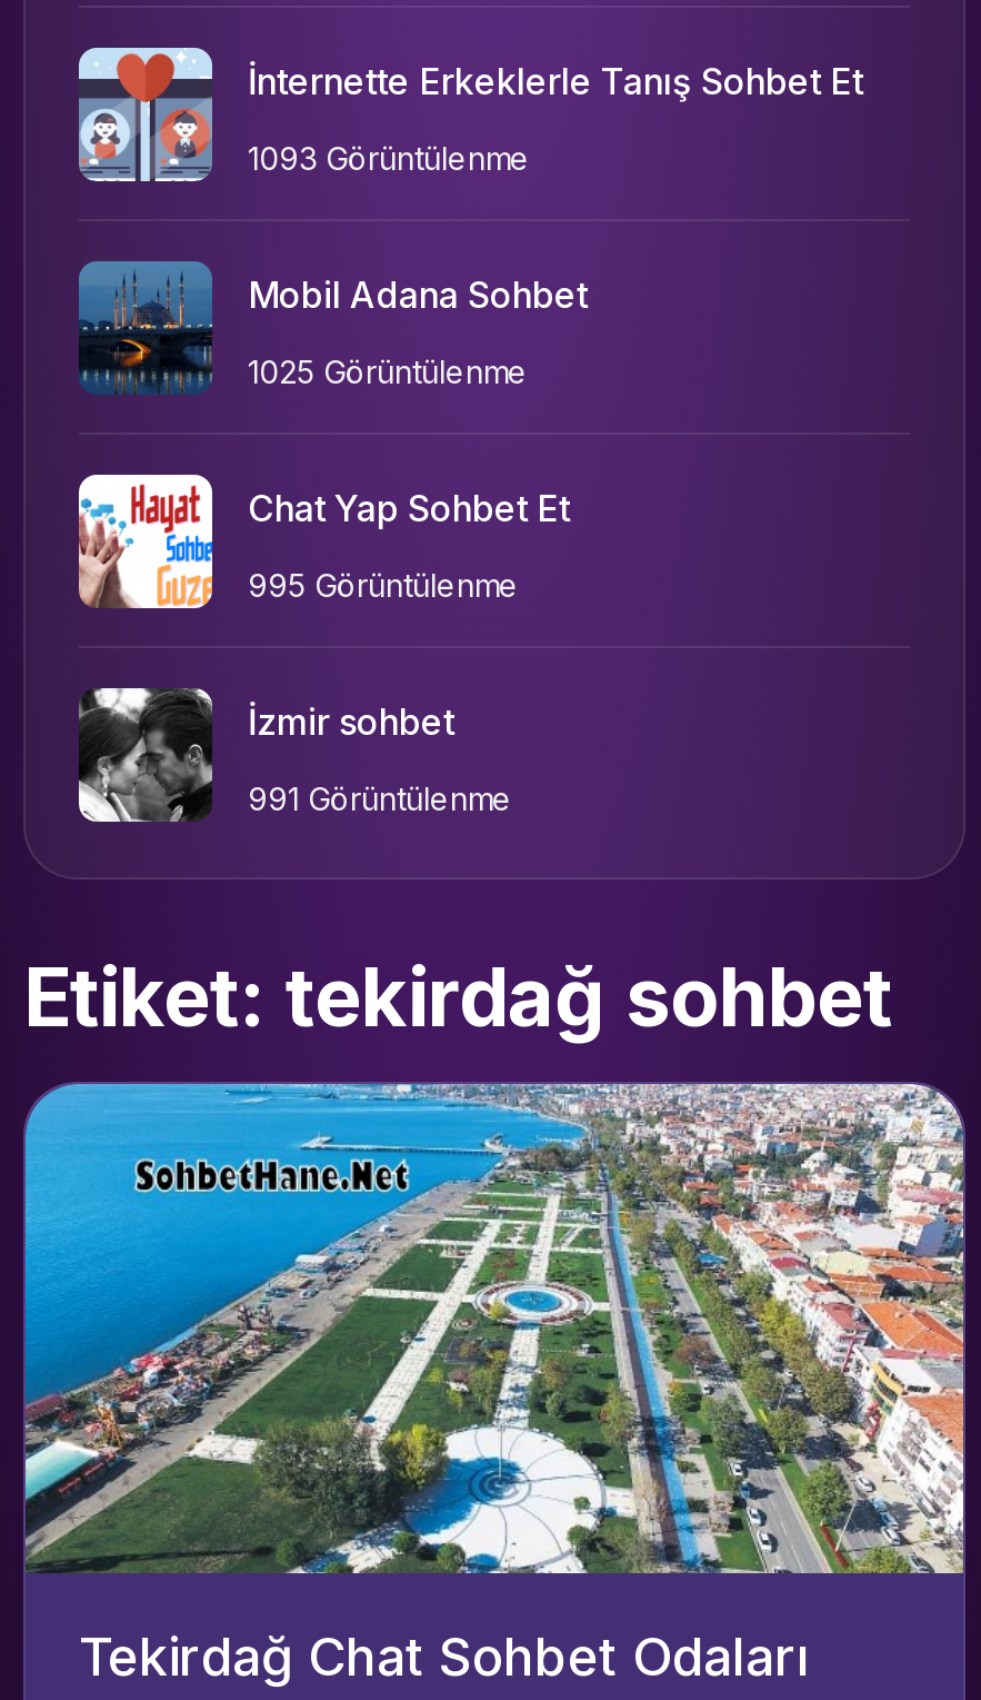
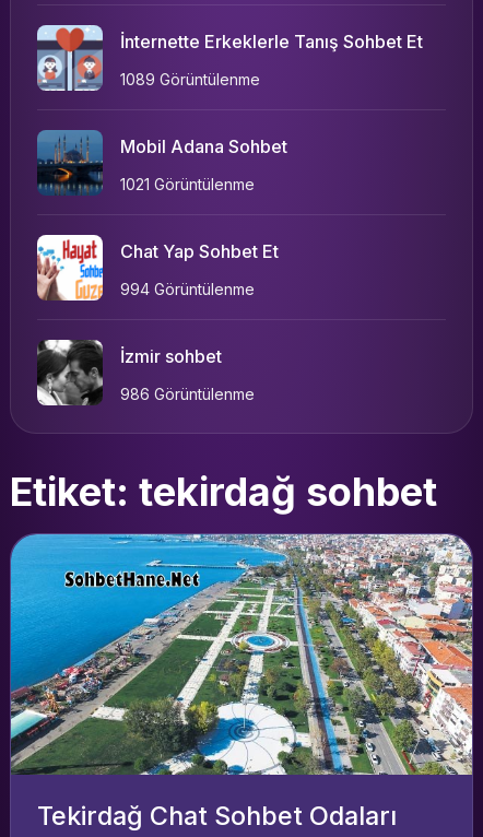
[248,139,530,177] 1093 Görüntülenme -> [120,70,260,89] 1089 Görüntülenme
[248,352,528,390] 1025 Görüntülenme -> [120,175,255,193] 1021 Görüntülenme
[248,566,519,604] 995 Görüntülenme -> [120,280,255,298] 994 Görüntülenme
[248,779,512,817] 991 Görüntülenme -> [120,385,255,403] 986 Görüntülenme

